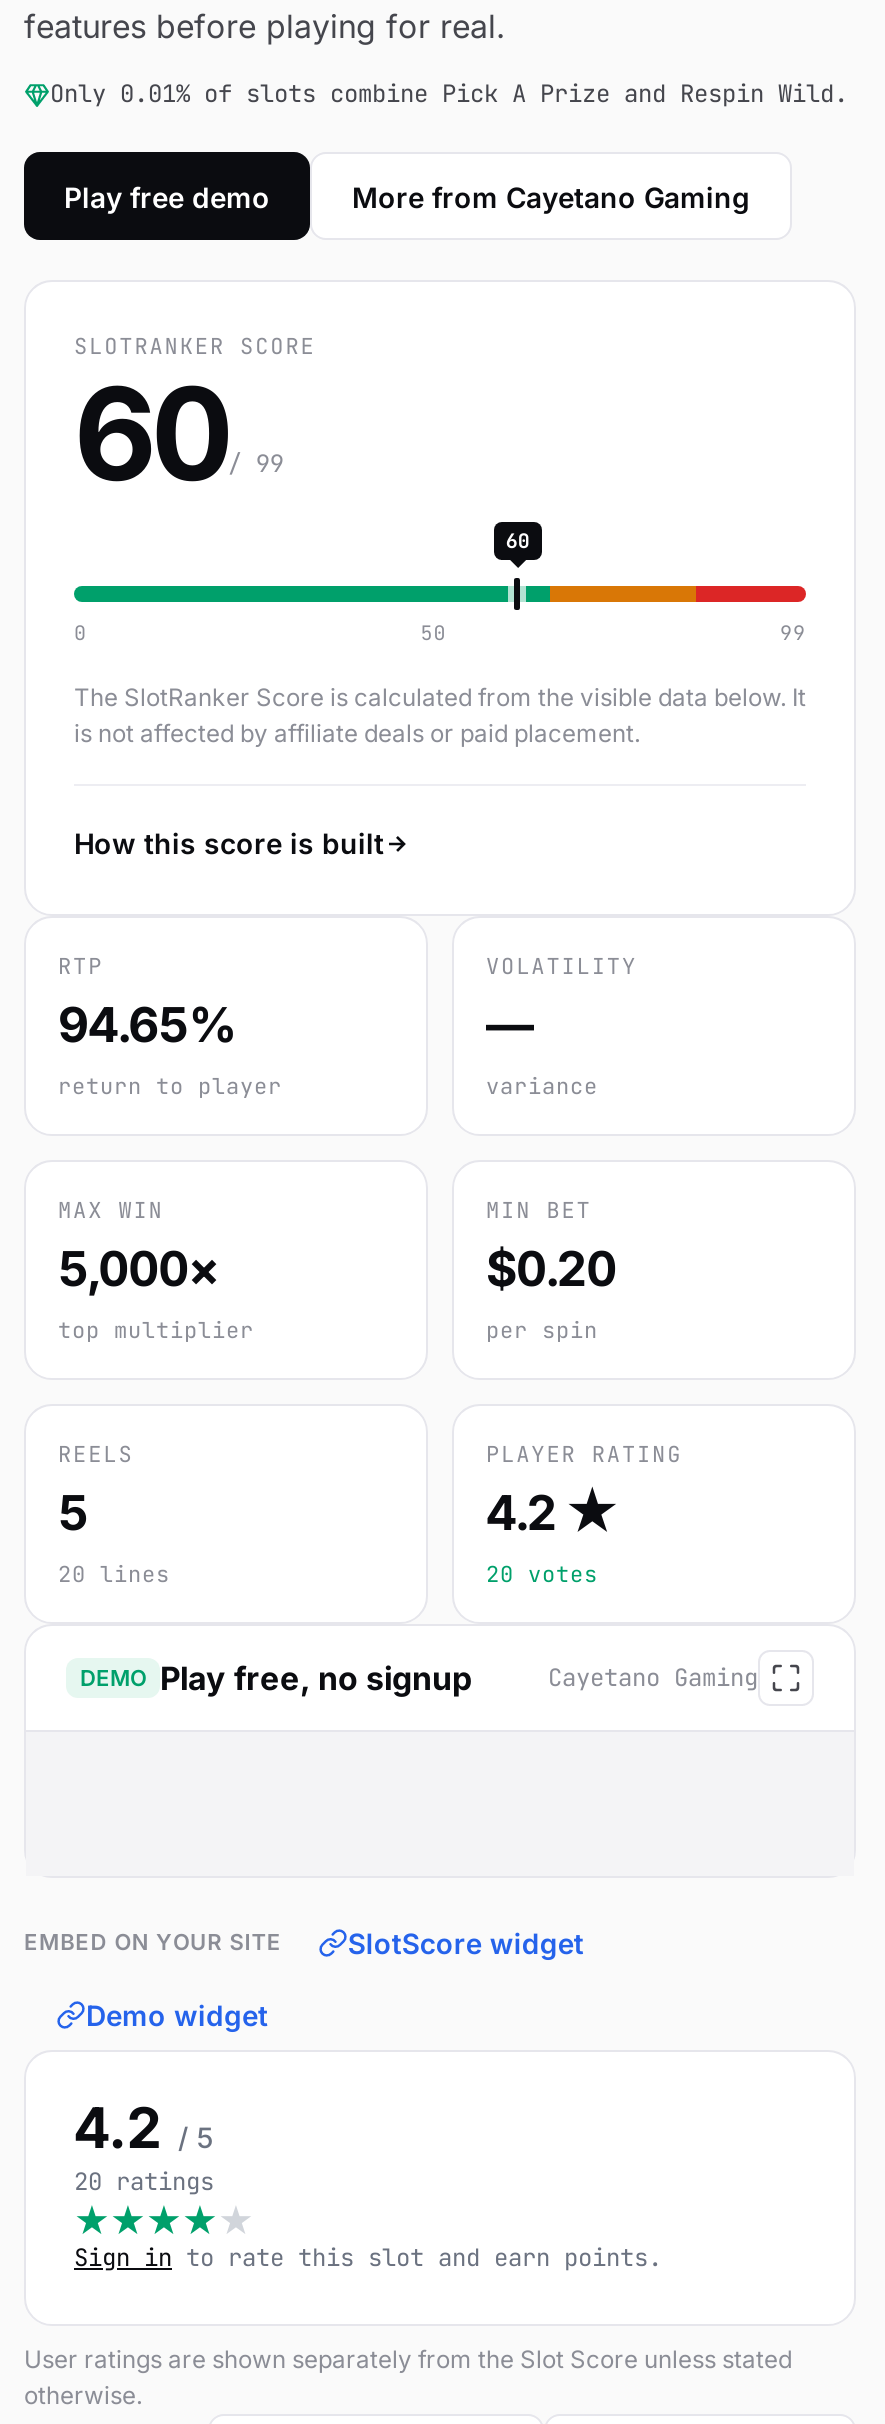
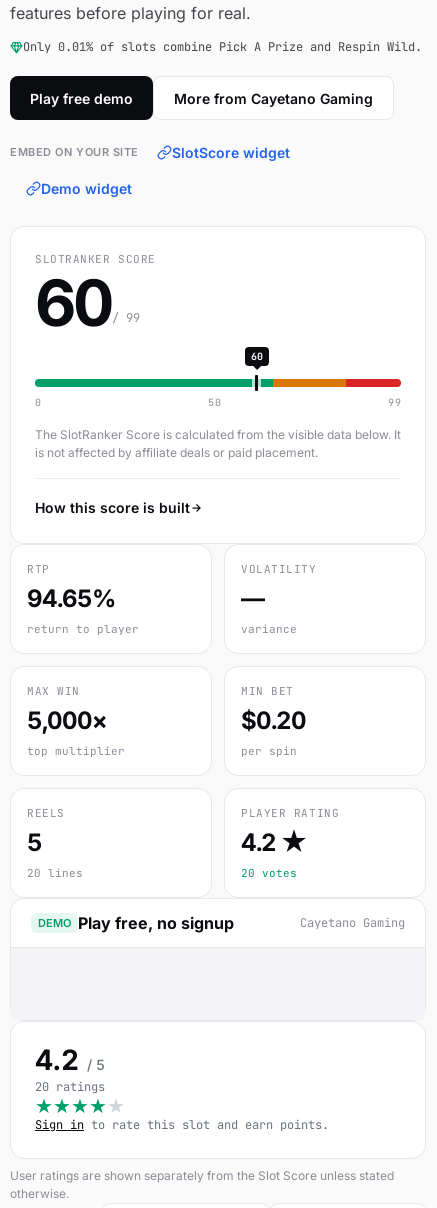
moved [58,332,806,1698] -> [27,252,405,933]: SLOTRANKER SCORE | 60 | 0 | ... | DEMO Play free, no signup | Cayetano Gaming
moved [24,1925,584,2031] -> [10,143,290,196]: EMBED ON YOUR SITE | SlotScore widget | Demo widget

